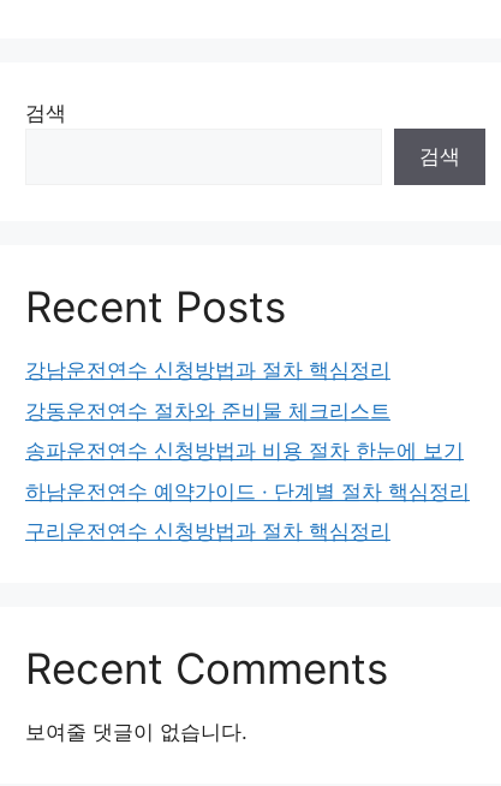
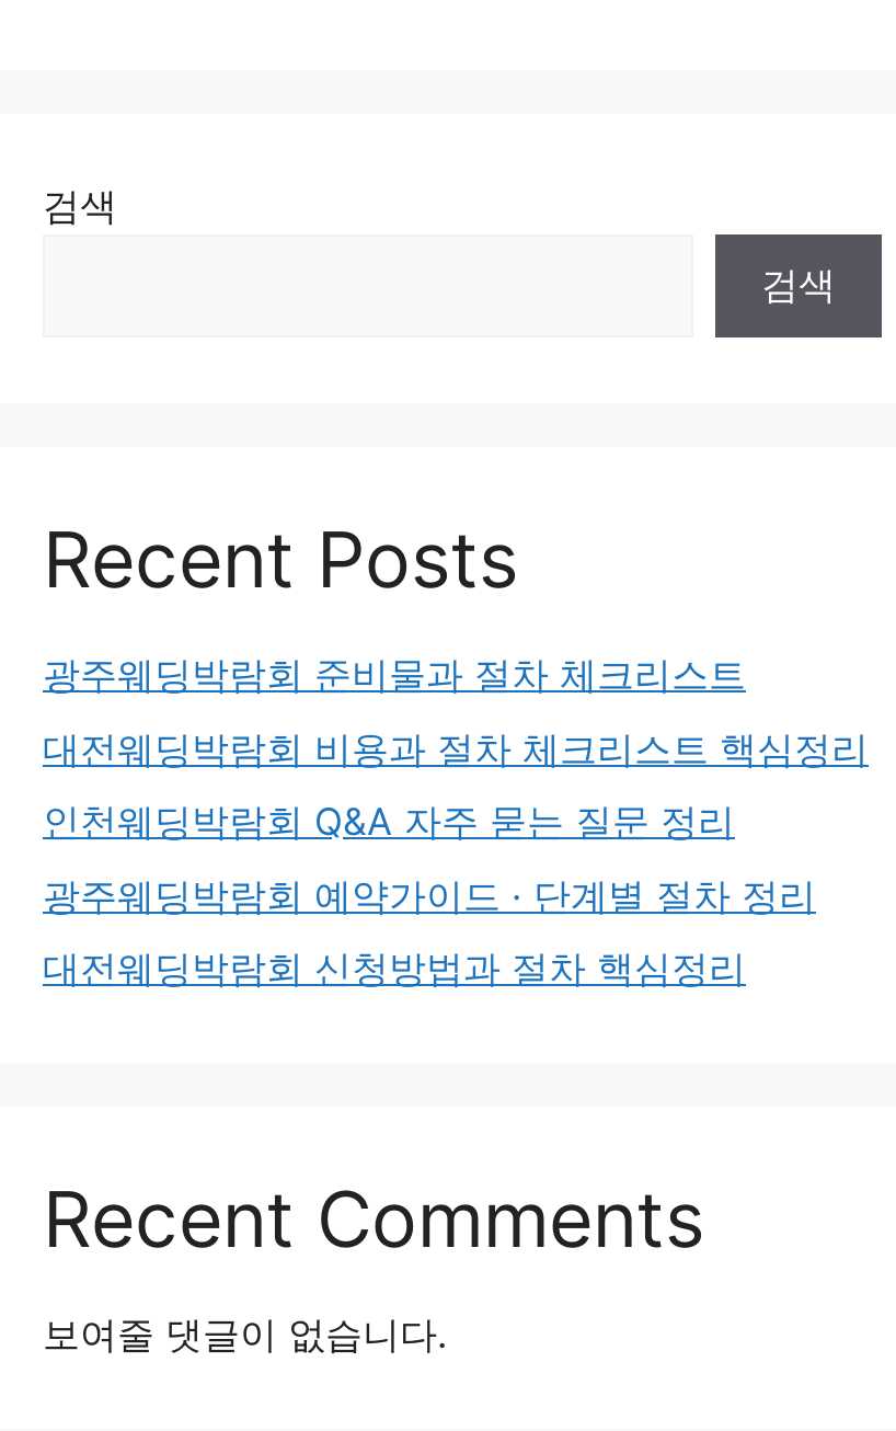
[25,358,390,382] 강남운전연수 신청방법과 절차 핵심정리 -> [43,653,746,697] 광주웨딩박람회 준비물과 절차 체크리스트
[25,398,390,422] 강동운전연수 절차와 준비물 체크리스트 -> [43,726,869,770] 대전웨딩박람회 비용과 절차 체크리스트 핵심정리
[25,439,464,463] 송파운전연수 신청방법과 비용 절차 한눈에 보기 -> [43,800,735,844] 인천웨딩박람회 Q&A 자주 묻는 질문 정리
[25,479,470,503] 하남운전연수 예약가이드 · 단계별 절차 핵심정리 -> [43,873,816,917] 광주웨딩박람회 예약가이드 · 단계별 절차 정리
[25,519,390,543] 구리운전연수 신청방법과 절차 핵심정리 -> [43,947,746,991] 대전웨딩박람회 신청방법과 절차 핵심정리

